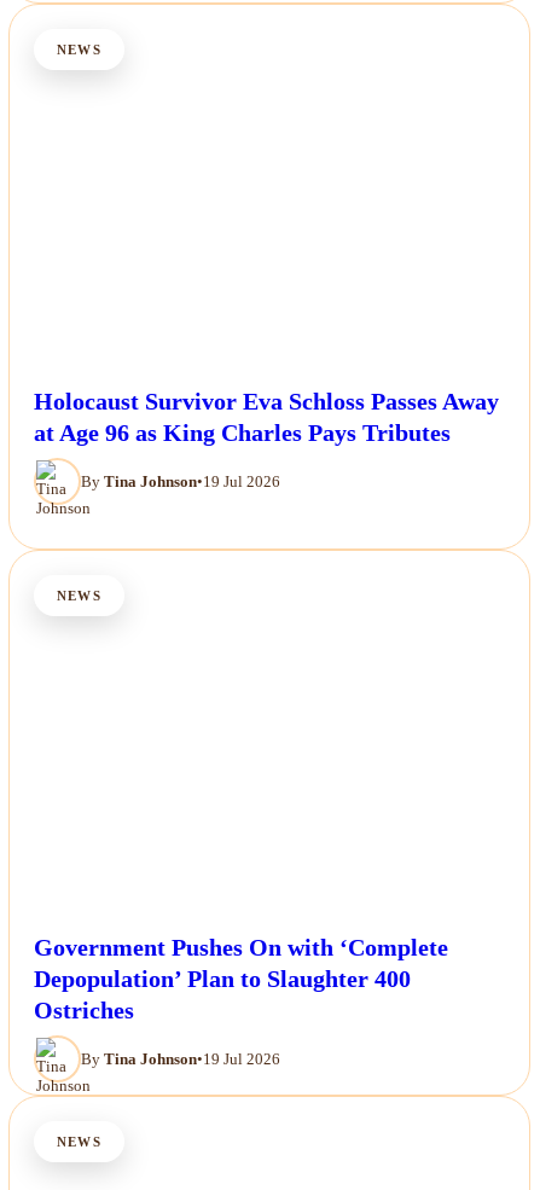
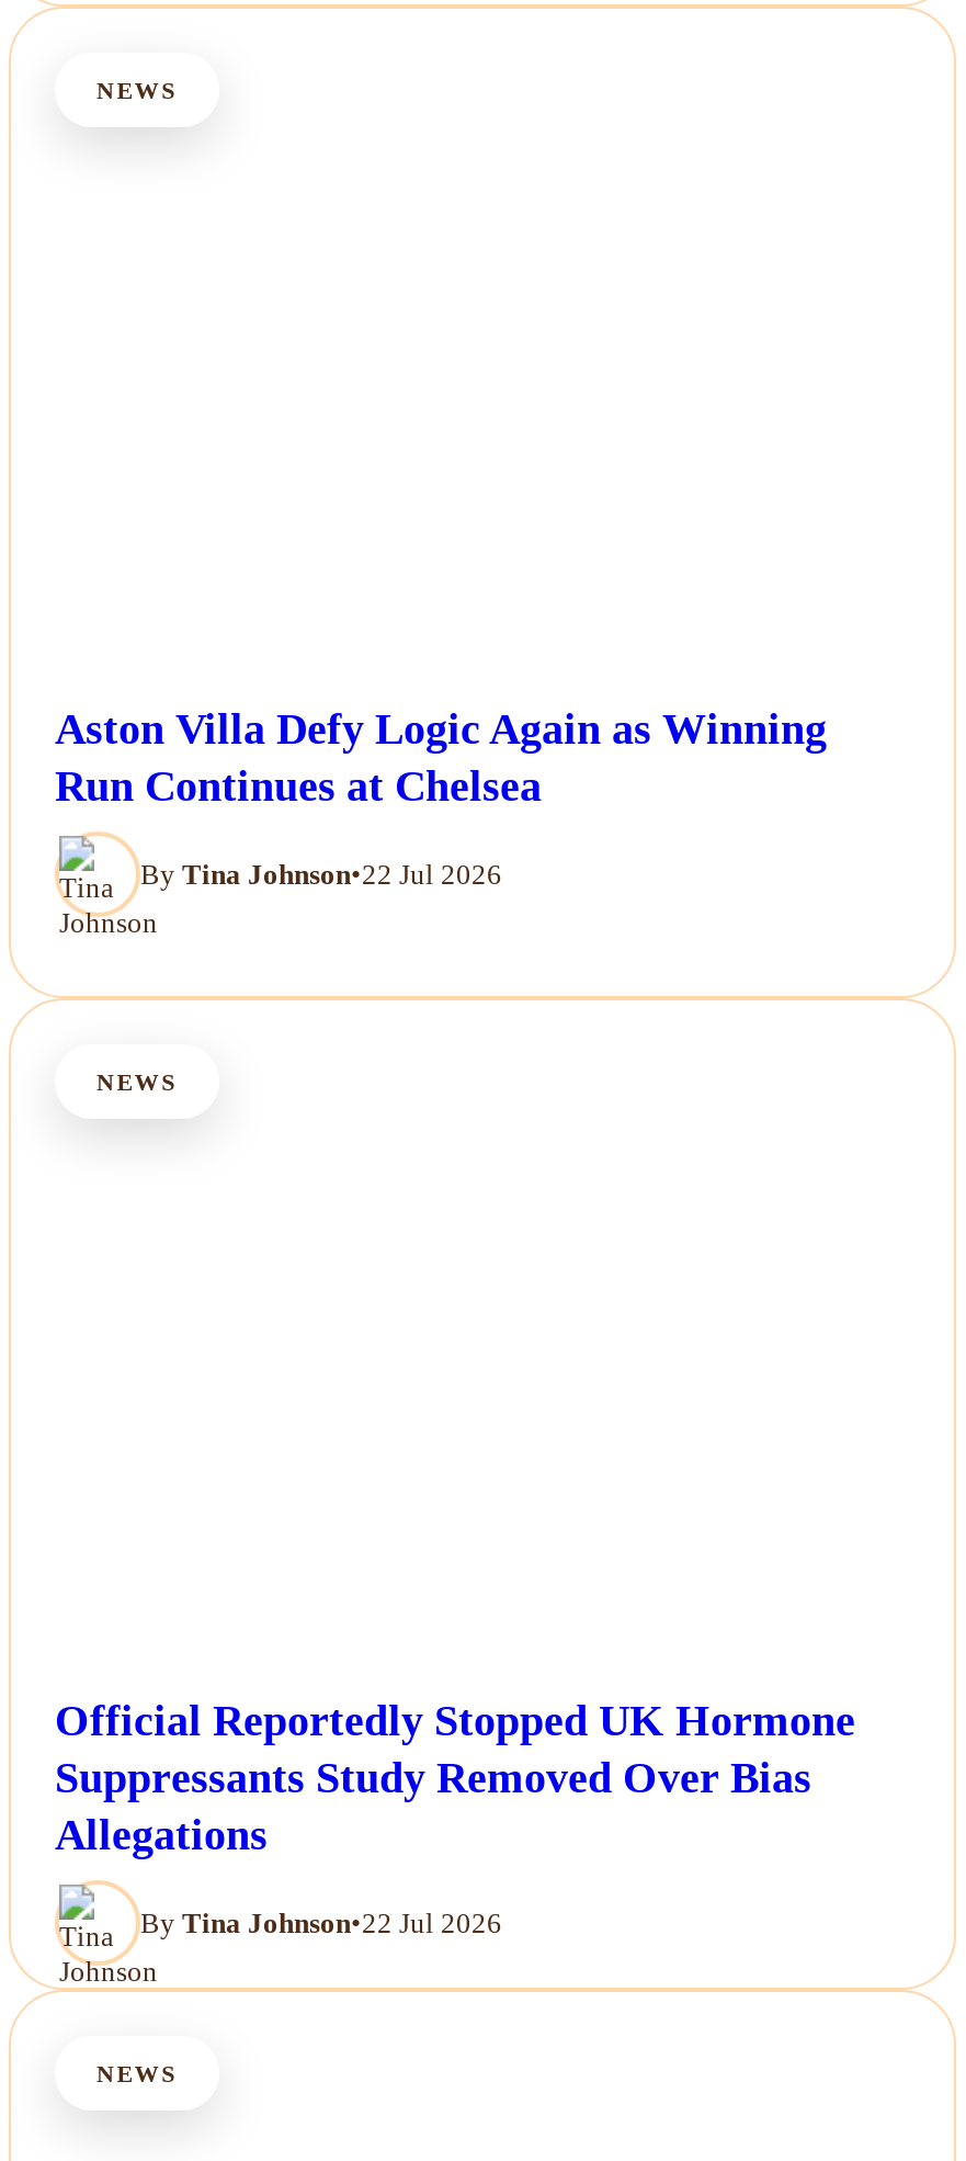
[34,388,499,446] Holocaust Survivor Eva Schloss Passes Away | at Age 96 as King Charles Pays Tributes -> [55,705,827,810] Aston Villa Defy Logic Again as Winning | Run Continues at Chelsea
[81,472,280,490] By Tina Johnson•19 Jul 2026 -> [140,857,502,890] By Tina Johnson•22 Jul 2026
[34,934,448,1024] Government Pushes On with ‘Complete | Depopulation’ Plan to Slaughter 400 | Ostriches -> [55,1696,855,1859] Official Reportedly Stopped UK Hormone | Suppressants Study Removed Over Bias | Allegations
[81,1049,280,1068] By Tina Johnson•19 Jul 2026 -> [140,1906,502,1939] By Tina Johnson•22 Jul 2026

